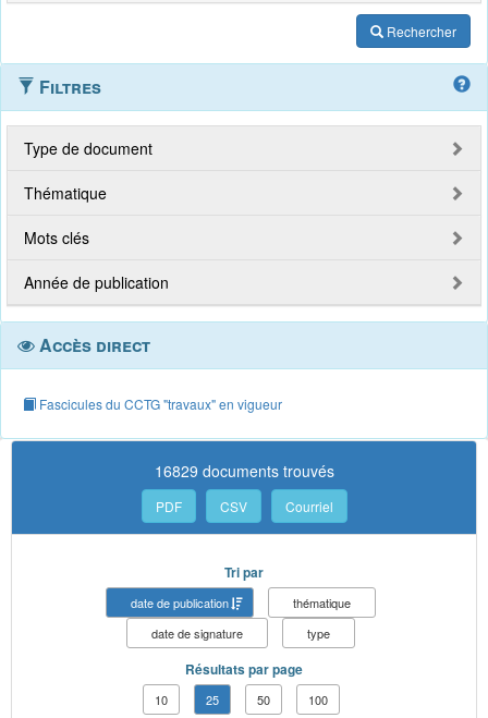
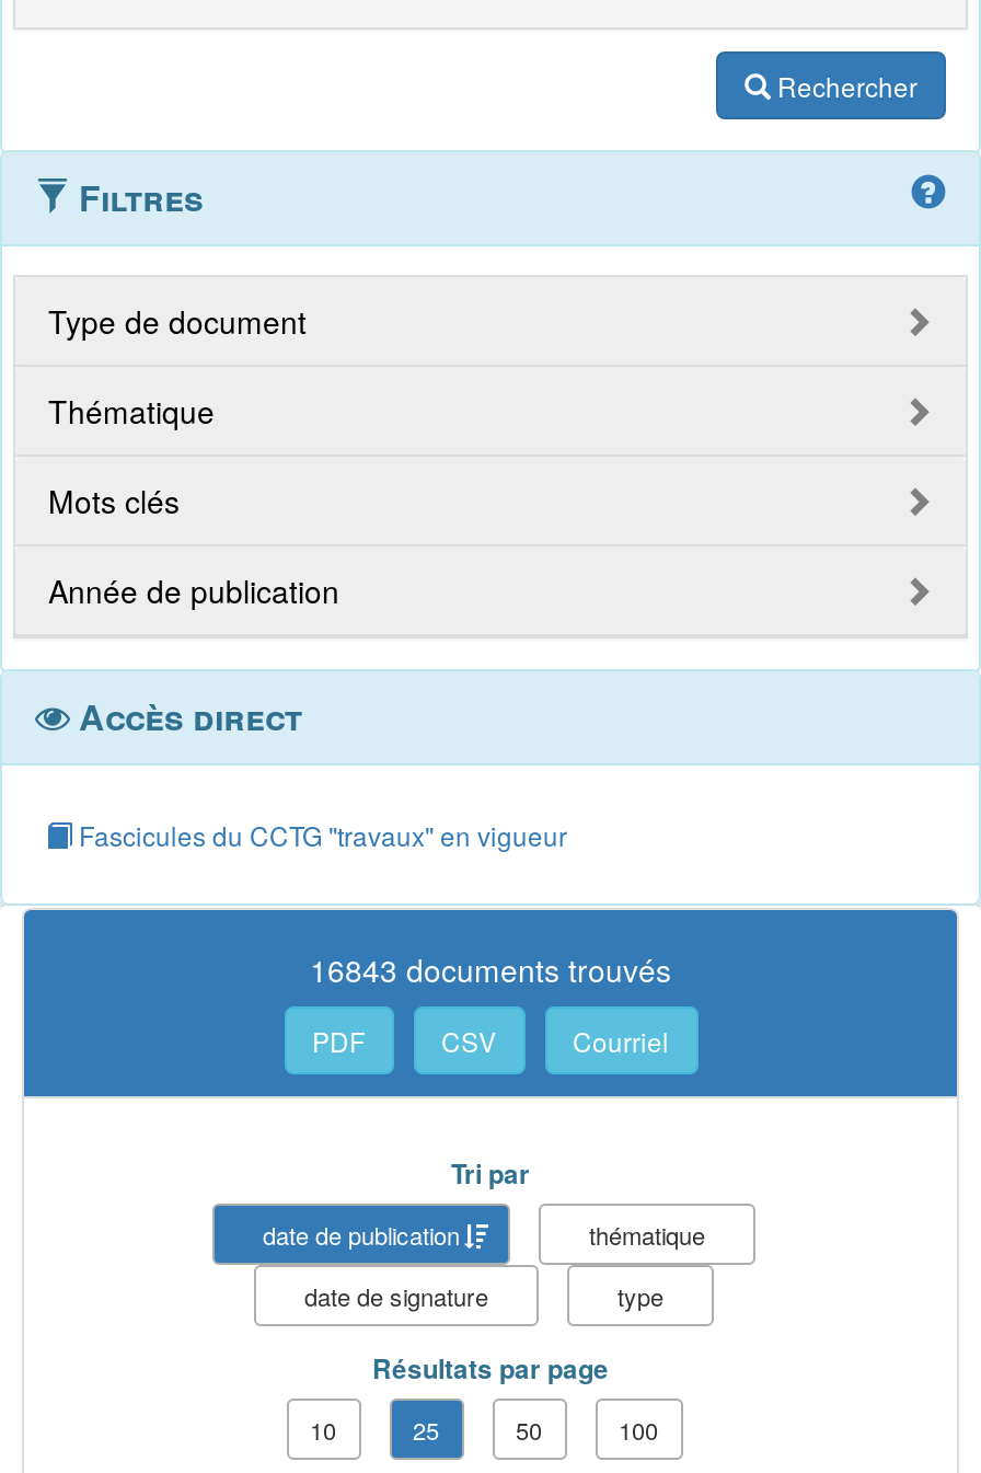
[154,460,334,482] 16829 documents trouvés -> [310,947,671,991] 16843 documents trouvés

